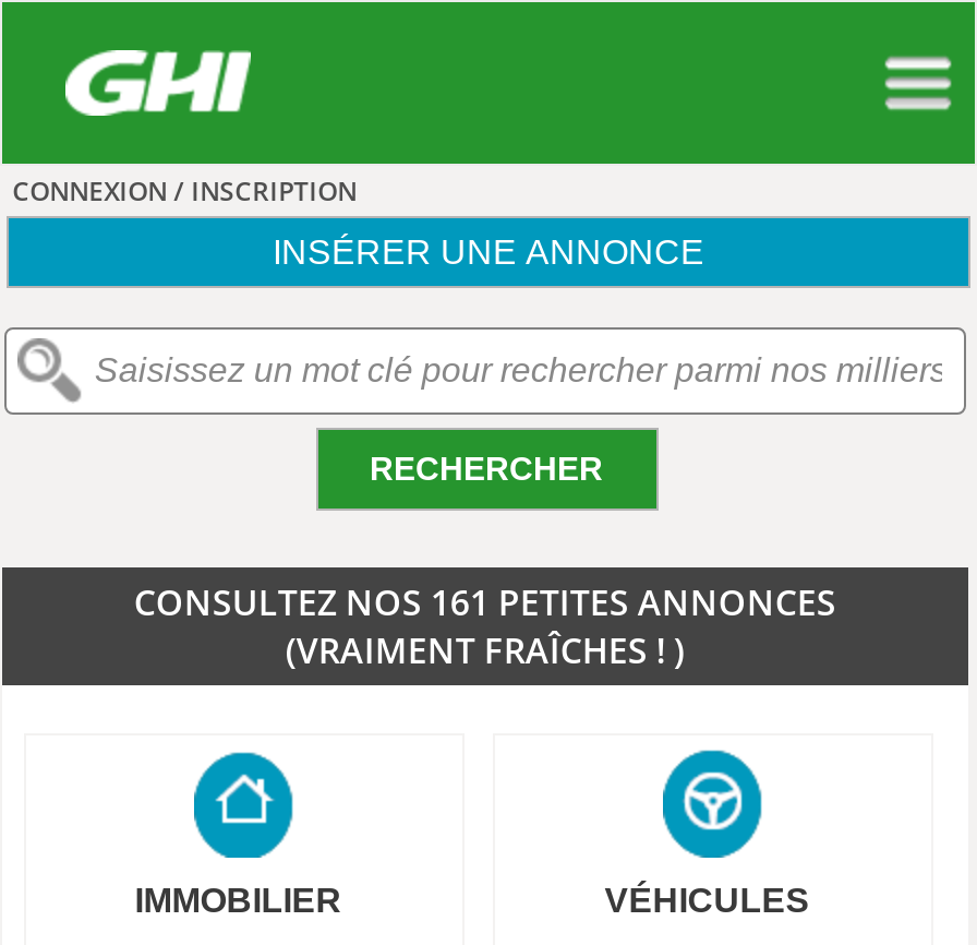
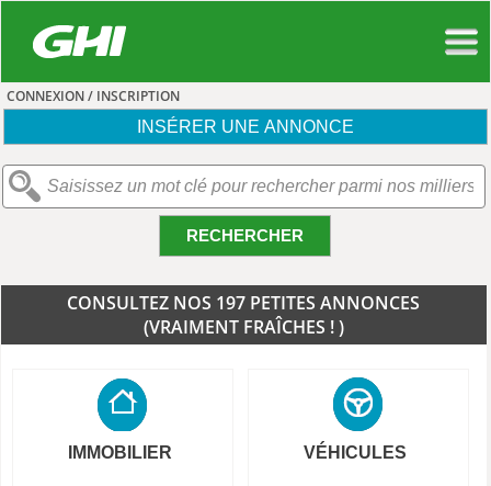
[134,578,836,626] CONSULTEZ NOS 161 PETITES ANNONCES -> [67,291,420,315] CONSULTEZ NOS 197 PETITES ANNONCES

